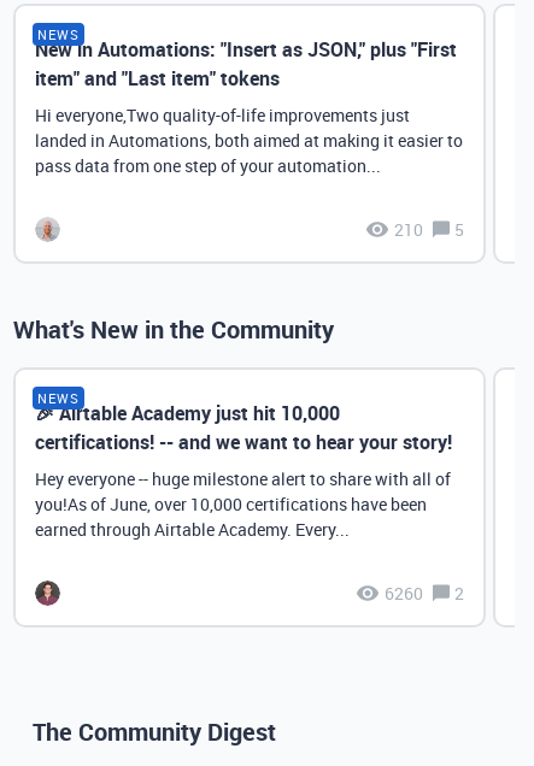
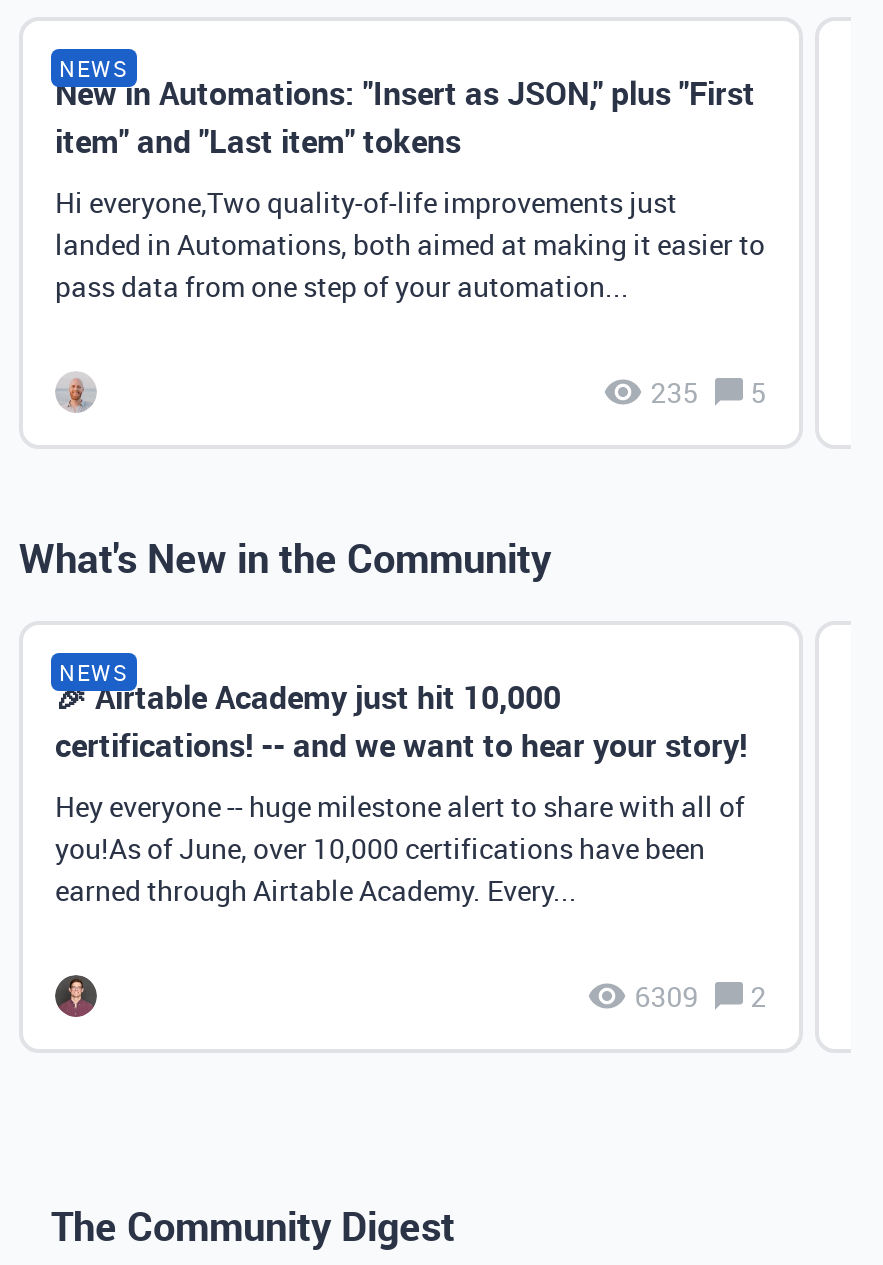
[394,218,464,241] 210 5 -> [651,373,767,411] 235 5
[384,582,464,605] 6260 2 -> [635,977,767,1015] 6309 2

